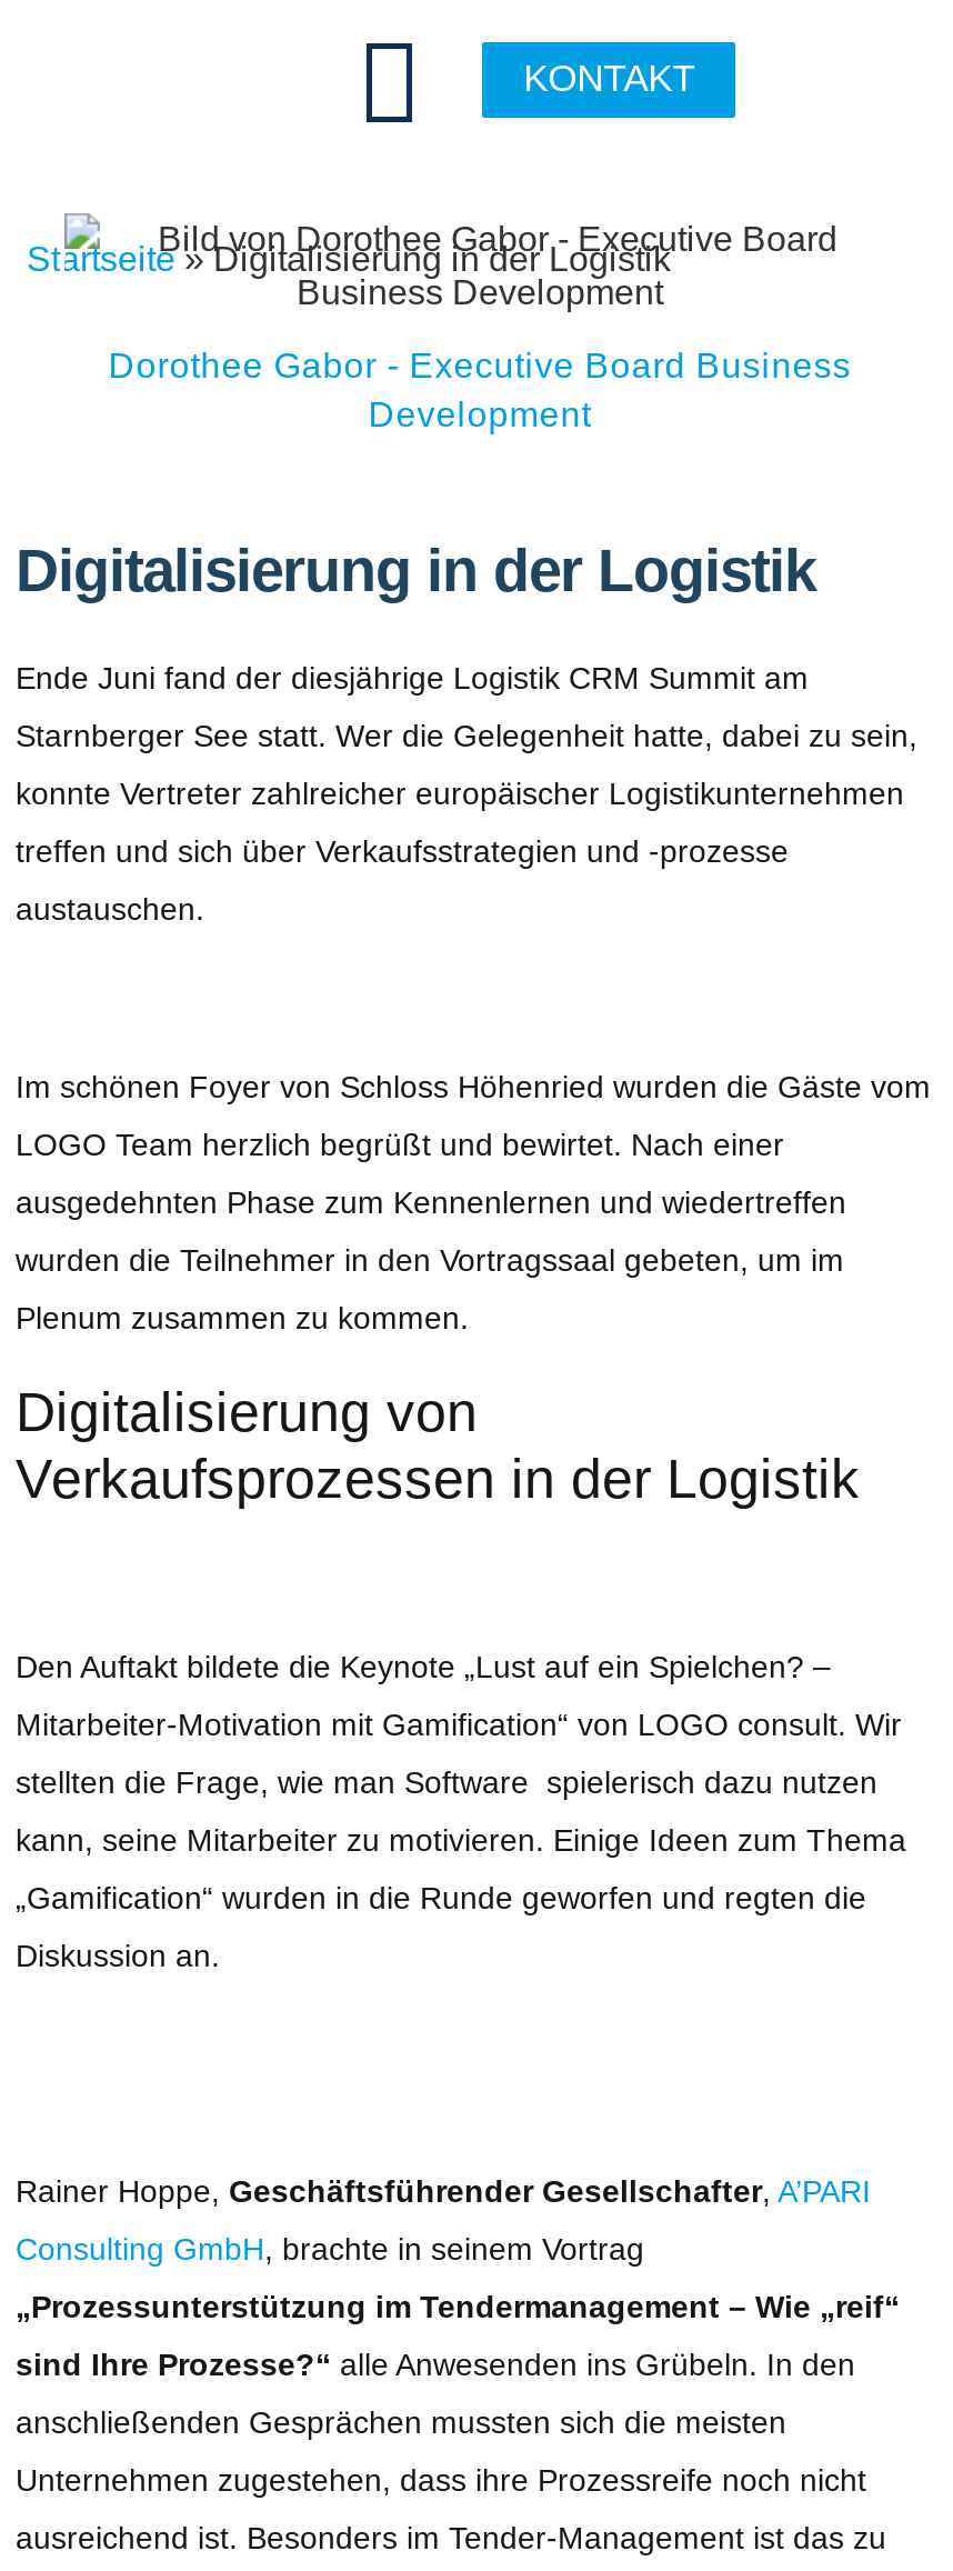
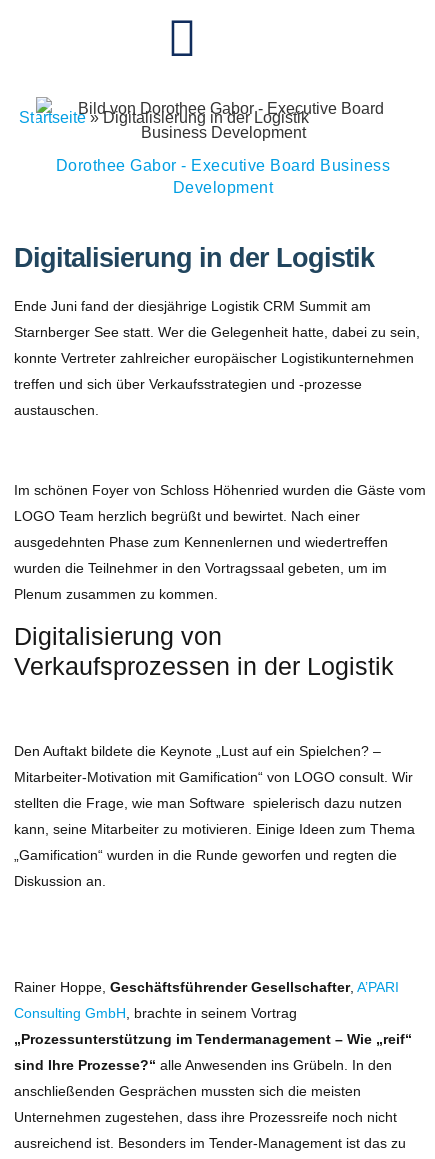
[523,58,694,100] KONTAKT -> none

